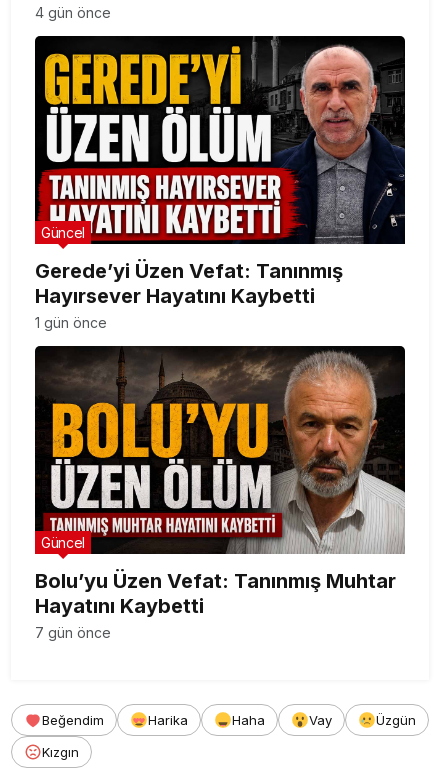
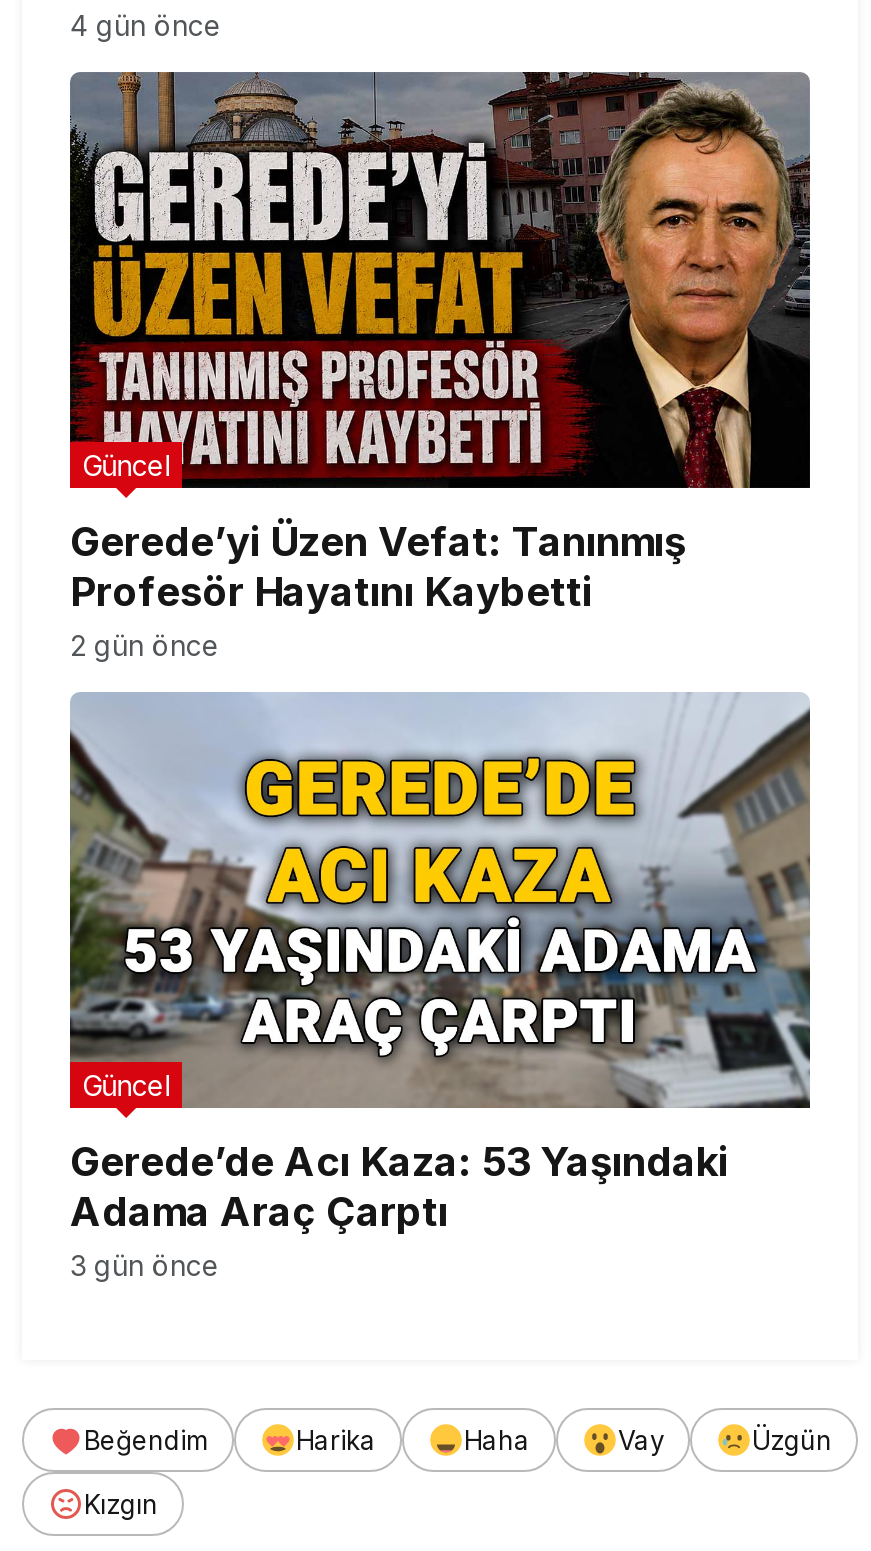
[34,35,405,308] [image] | Hayırsever Hayatını Kaybetti -> [68,70,810,616] [image] | Profesör Hayatını Kaybetti
[35,314,107,331] 1 gün önce -> [70,628,220,662] 2 gün önce
[34,345,406,618] [image] | Bolu’yu Üzen Vefat: Tanınmış Muhtar | Hayatını Kaybetti -> [68,692,812,1236] [image] | Gerede’de Acı Kaza: 53 Yaşındaki | Adama Araç Çarptı
[35,624,111,641] 7 gün önce -> [70,1248,220,1282] 3 gün önce

